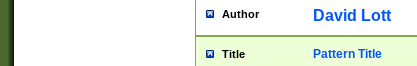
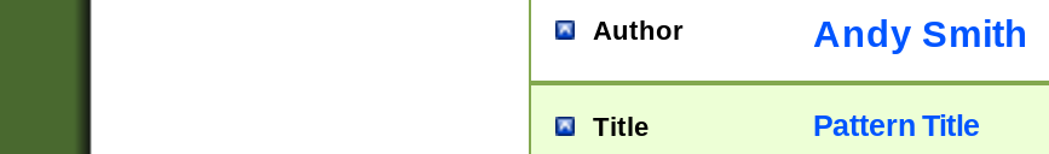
[312,7,390,24] David Lott -> [813,14,1028,55] Andy Smith

